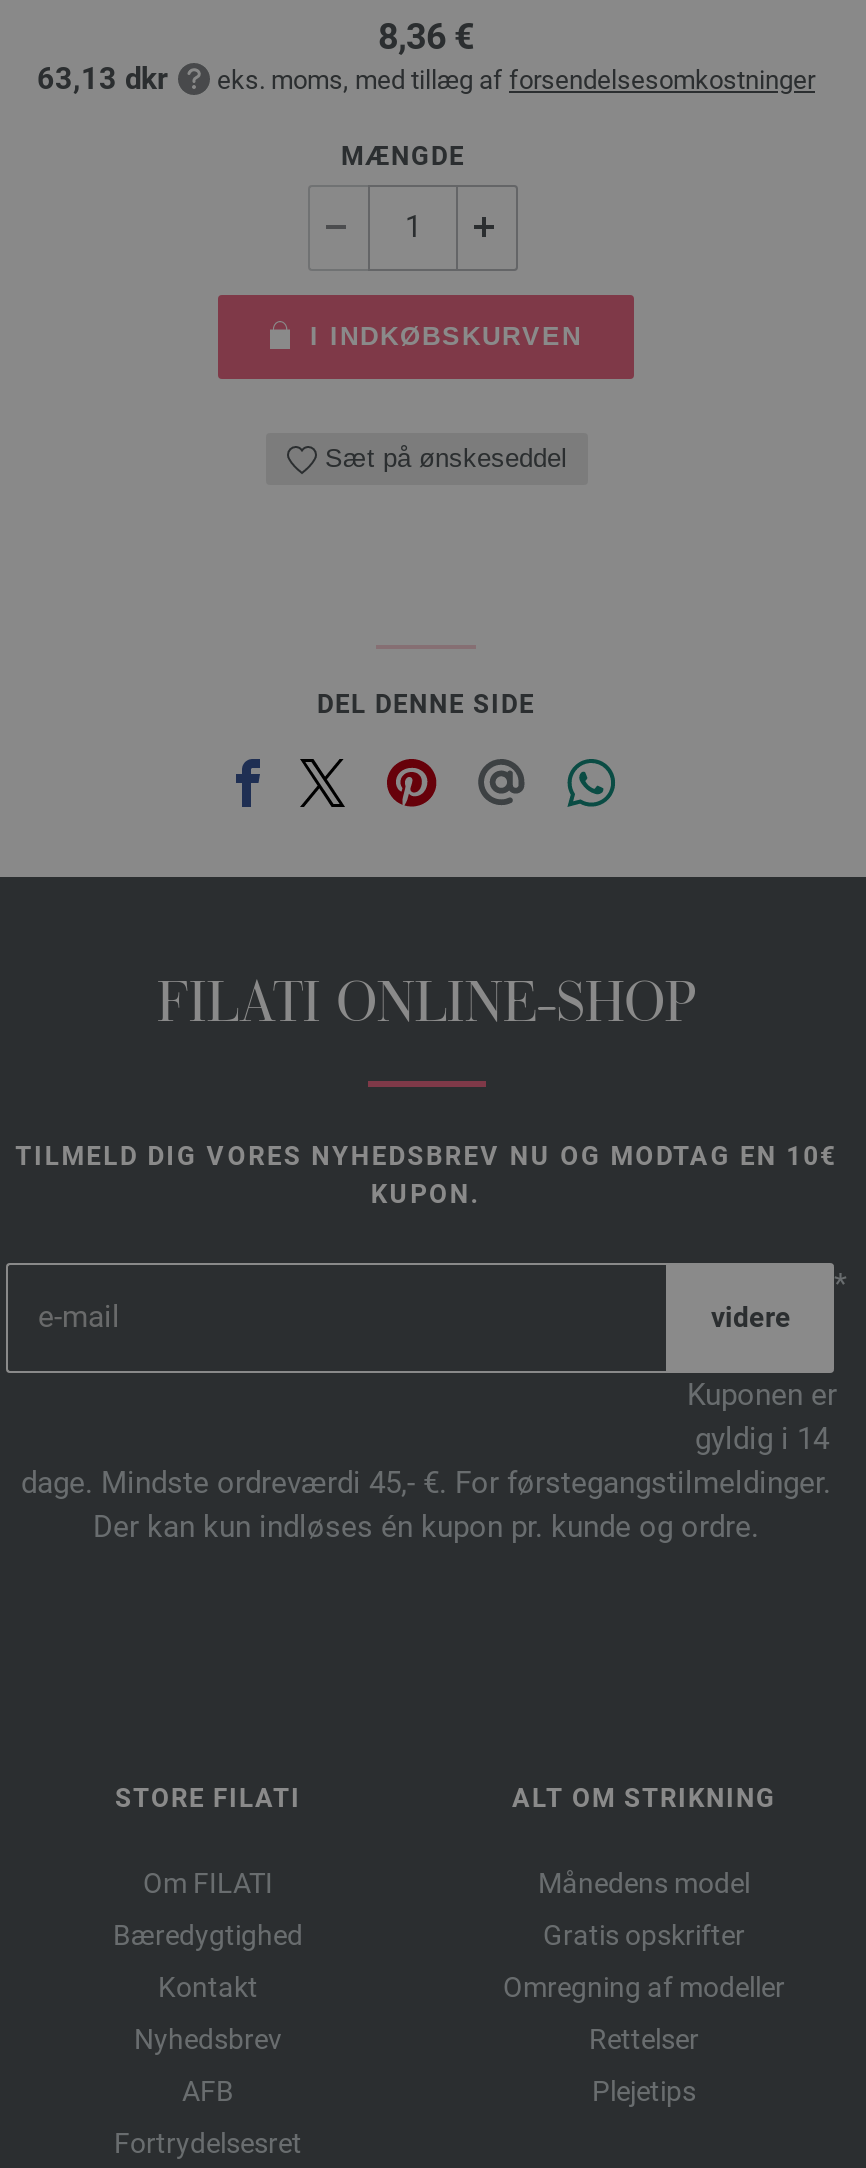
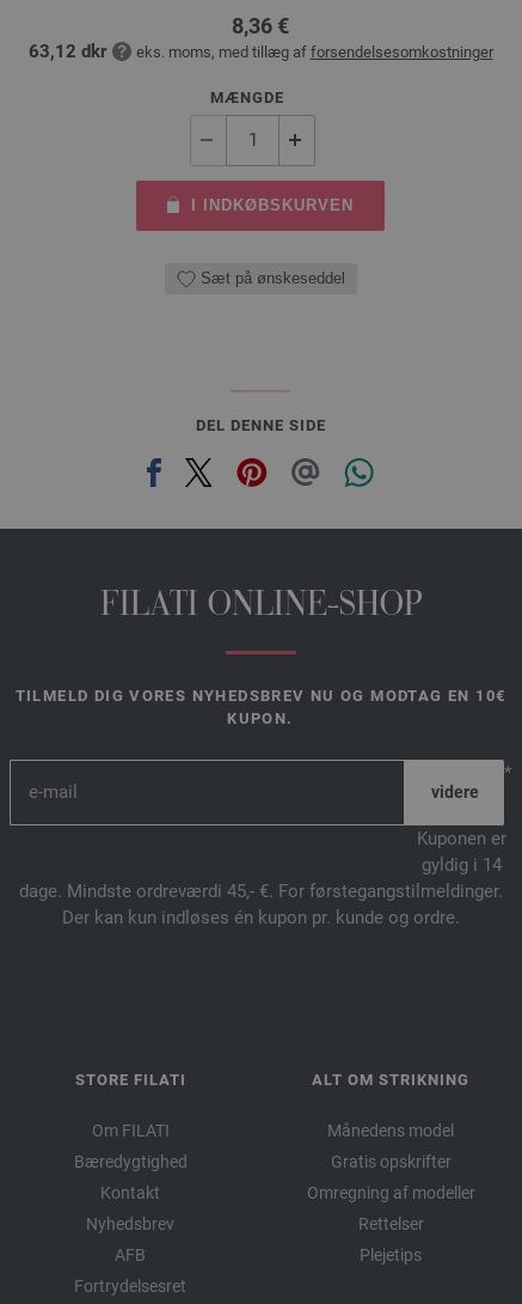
[37,60,815,96] 63,13 dkr eks. moms, med tillæg af forsendelsesomkostninger -> [28,40,493,62] 63,12 dkr eks. moms, med tillæg af forsendelsesomkostninger

